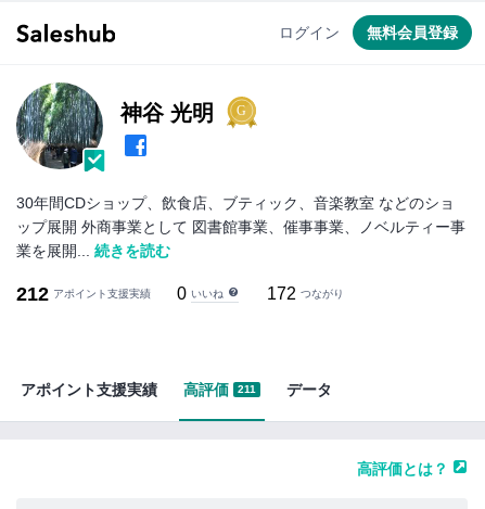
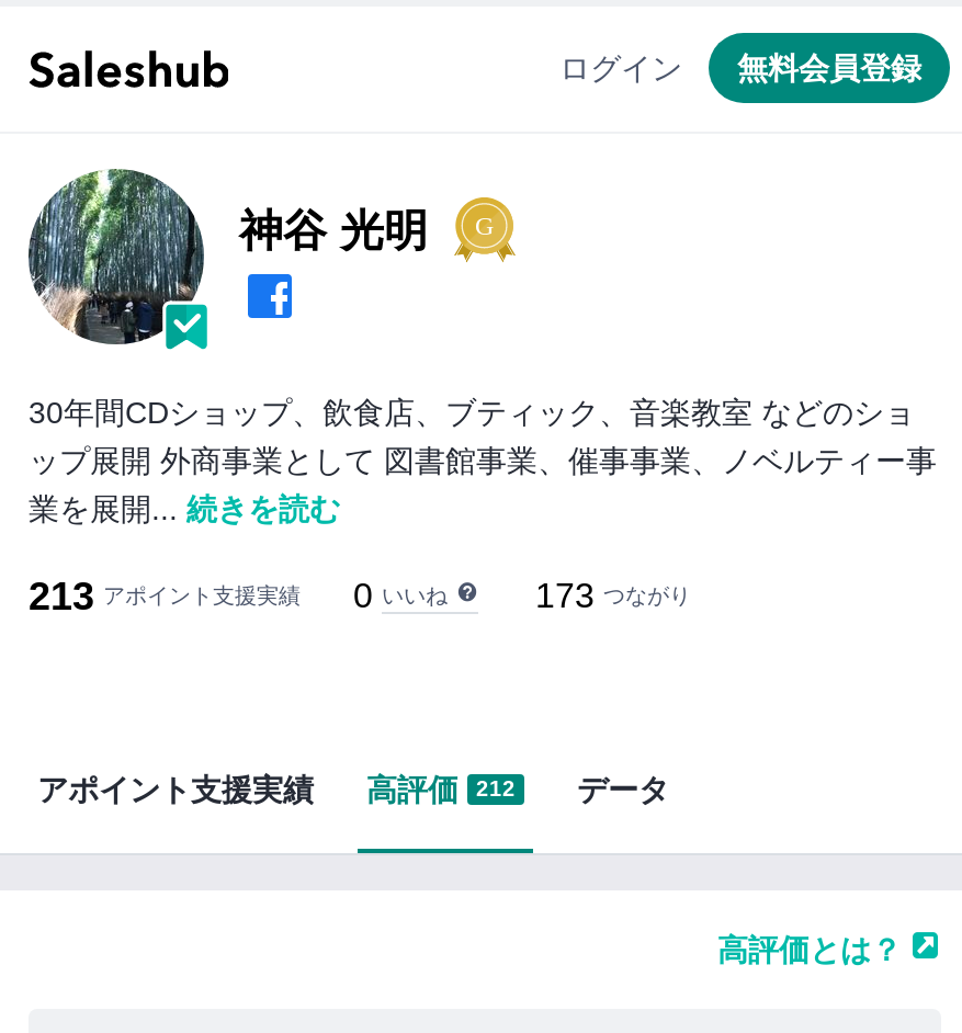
[16,283,151,305] 212 アポイント支援実績 -> [29,575,301,618] 213 アポイント支援実績
[267,284,344,303] 172 つながり -> [535,577,691,614] 173 つながり
[21,381,256,398] アポイント支援実績 高評価 211 -> [37,772,516,807] アポイント支援実績 高評価 212

